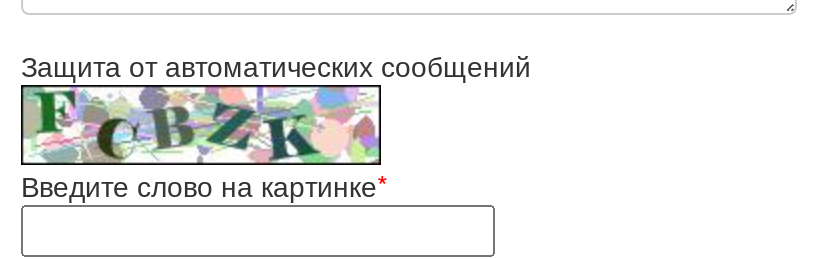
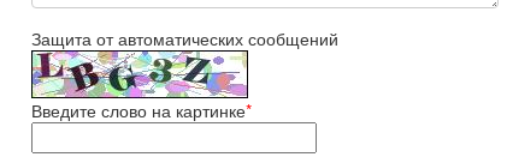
[21,91,381,161] [image] -> [33,54,248,96] [image]

